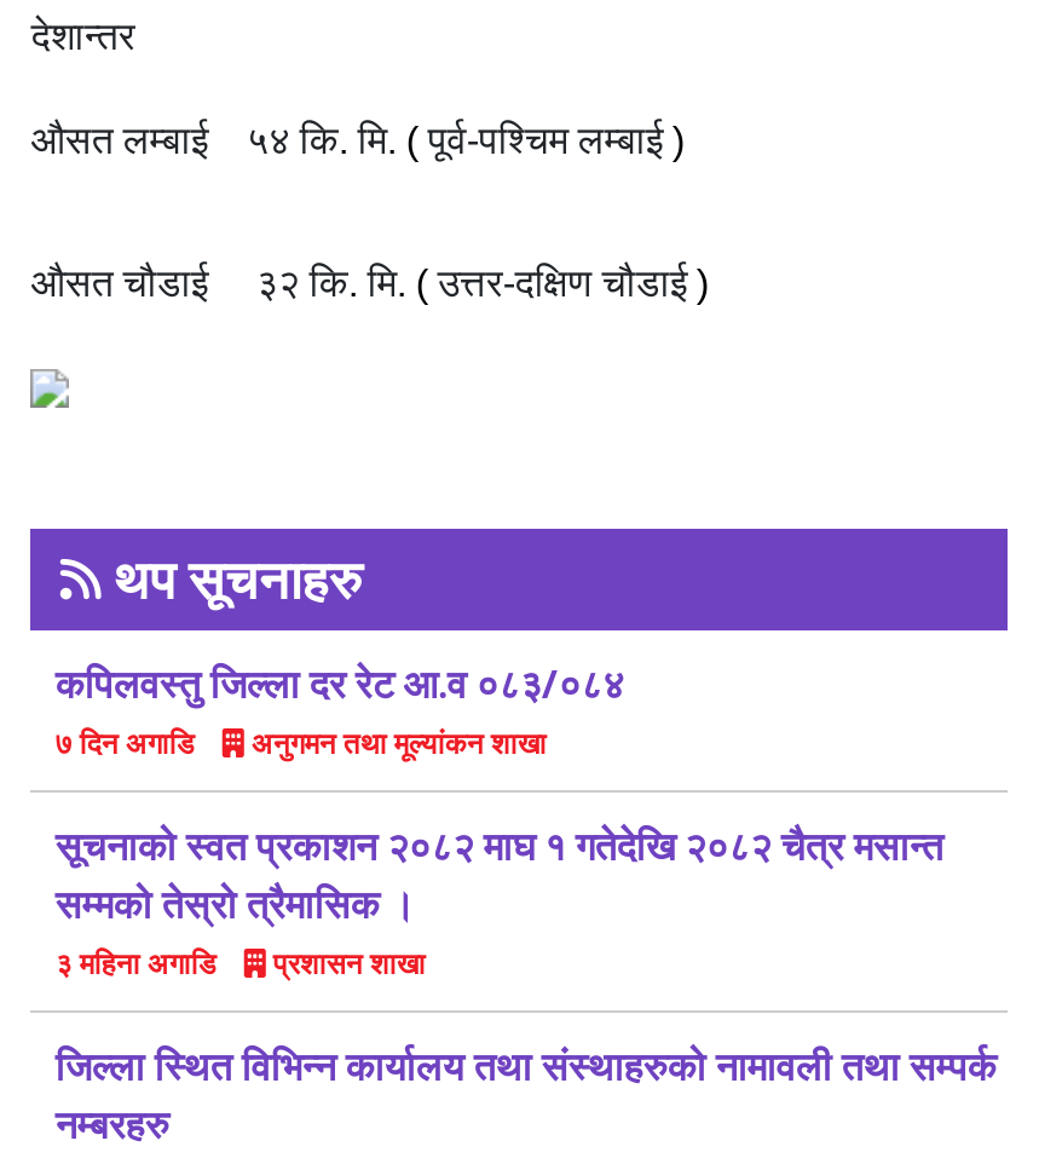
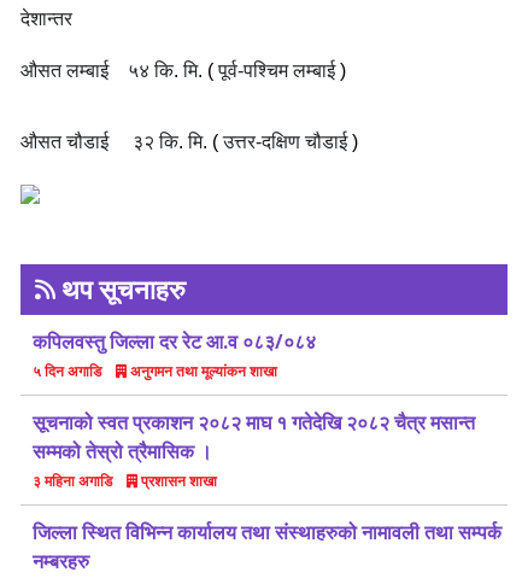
[55,722,546,763] ७ दिन अगाडि अनुगमन तथा मूल्यांकन शाखा -> [33,360,278,381] ५ दिन अगाडि अनुगमन तथा मूल्यांकन शाखा

